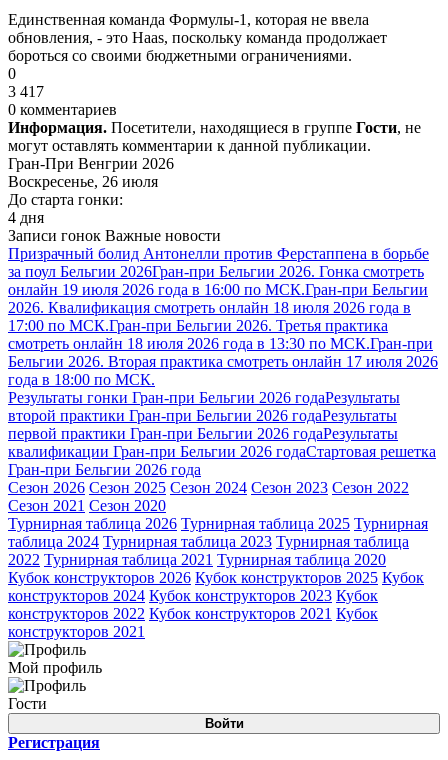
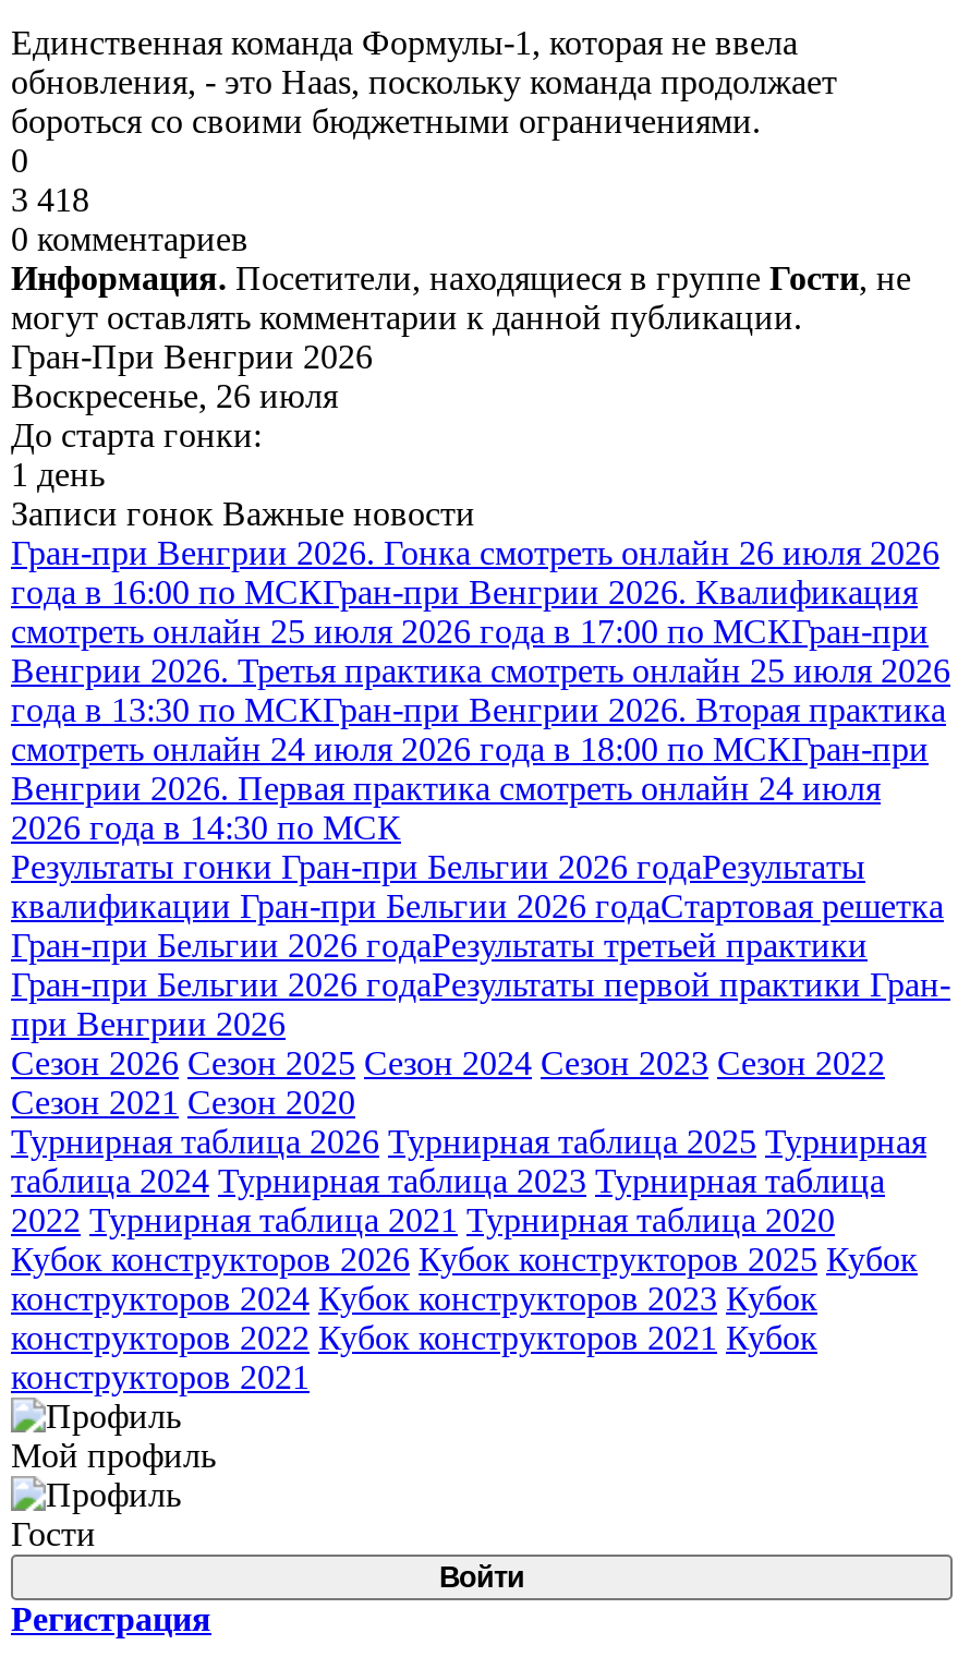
[8,83,44,100] 3 417 -> [11,182,89,219] 3 418
[8,209,44,226] 4 дня -> [11,456,105,493] 1 день
[8,245,438,388] Призрачный болид Антонелли против Ферстаппена в борьбе | за поул Бельгии 2026Гран-при Бельгии 2026. Гонка смотреть | онлайн 19 июля 2026 года в 16:00 по МСК.Гран-при Бельгии | 2026. Квалификация смотреть онлайн 18 июля 2026 года в | 17:00 по МСК.Гран-при Бельгии 2026. Третья практика | смотреть онлайн 18 июля 2026 года в 13:30 по МСК.Гран-при | Бельгии 2026. Вторая практика смотреть онлайн 17 июля 2026 | года в 18:00 по МСК. -> [11,535,950,847] Гран-при Венгрии 2026. Гонка смотреть онлайн 26 июля 2026 | года в 16:00 по МСКГран-при Венгрии 2026. Квалификация | смотреть онлайн 25 июля 2026 года в 17:00 по МСКГран-при | Венгрии 2026. Третья практика смотреть онлайн 25 июля 2026 | года в 13:30 по МСКГран-при Венгрии 2026. Вторая практика | смотреть онлайн 24 июля 2026 года в 18:00 по МСКГран-при | Венгрии 2026. Первая практика смотреть онлайн 24 июля | 2026 года в 14:30 по МСК
[8,407,398,442] второй практики Гран-при Бельгии 2026 годаРезультаты | первой практики Гран-при Бельгии 2026 годаРезультаты -> none
moved [8,443,436,460] -> [11,888,944,925]: квалификации Гран-при Бельгии 2026 годаСтартовая решетка
[8,461,201,478] Гран-при Бельгии 2026 года -> [11,927,950,1043] Гран-при Бельгии 2026 годаРезультаты третьей практики | Гран-при Бельгии 2026 годаРезультаты первой практики Гран- | при Венгрии 2026

